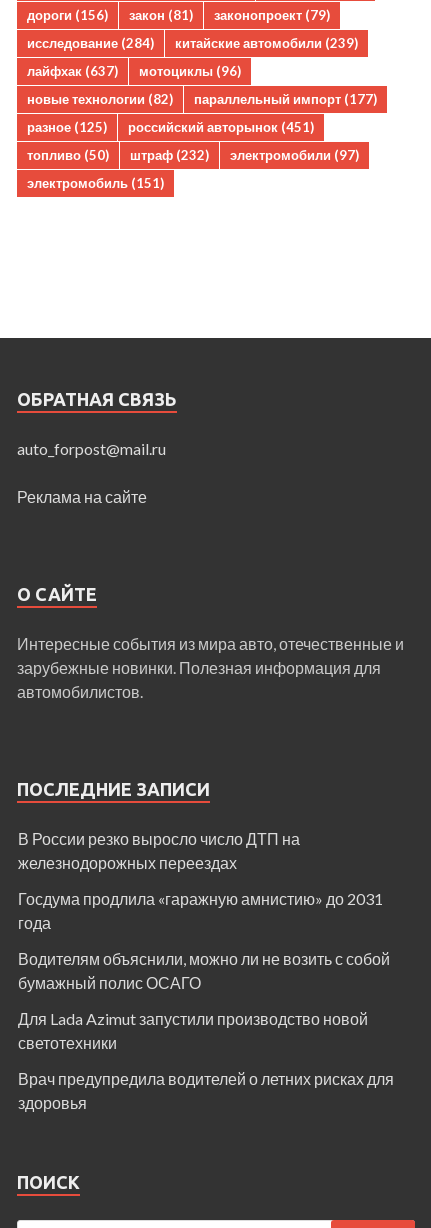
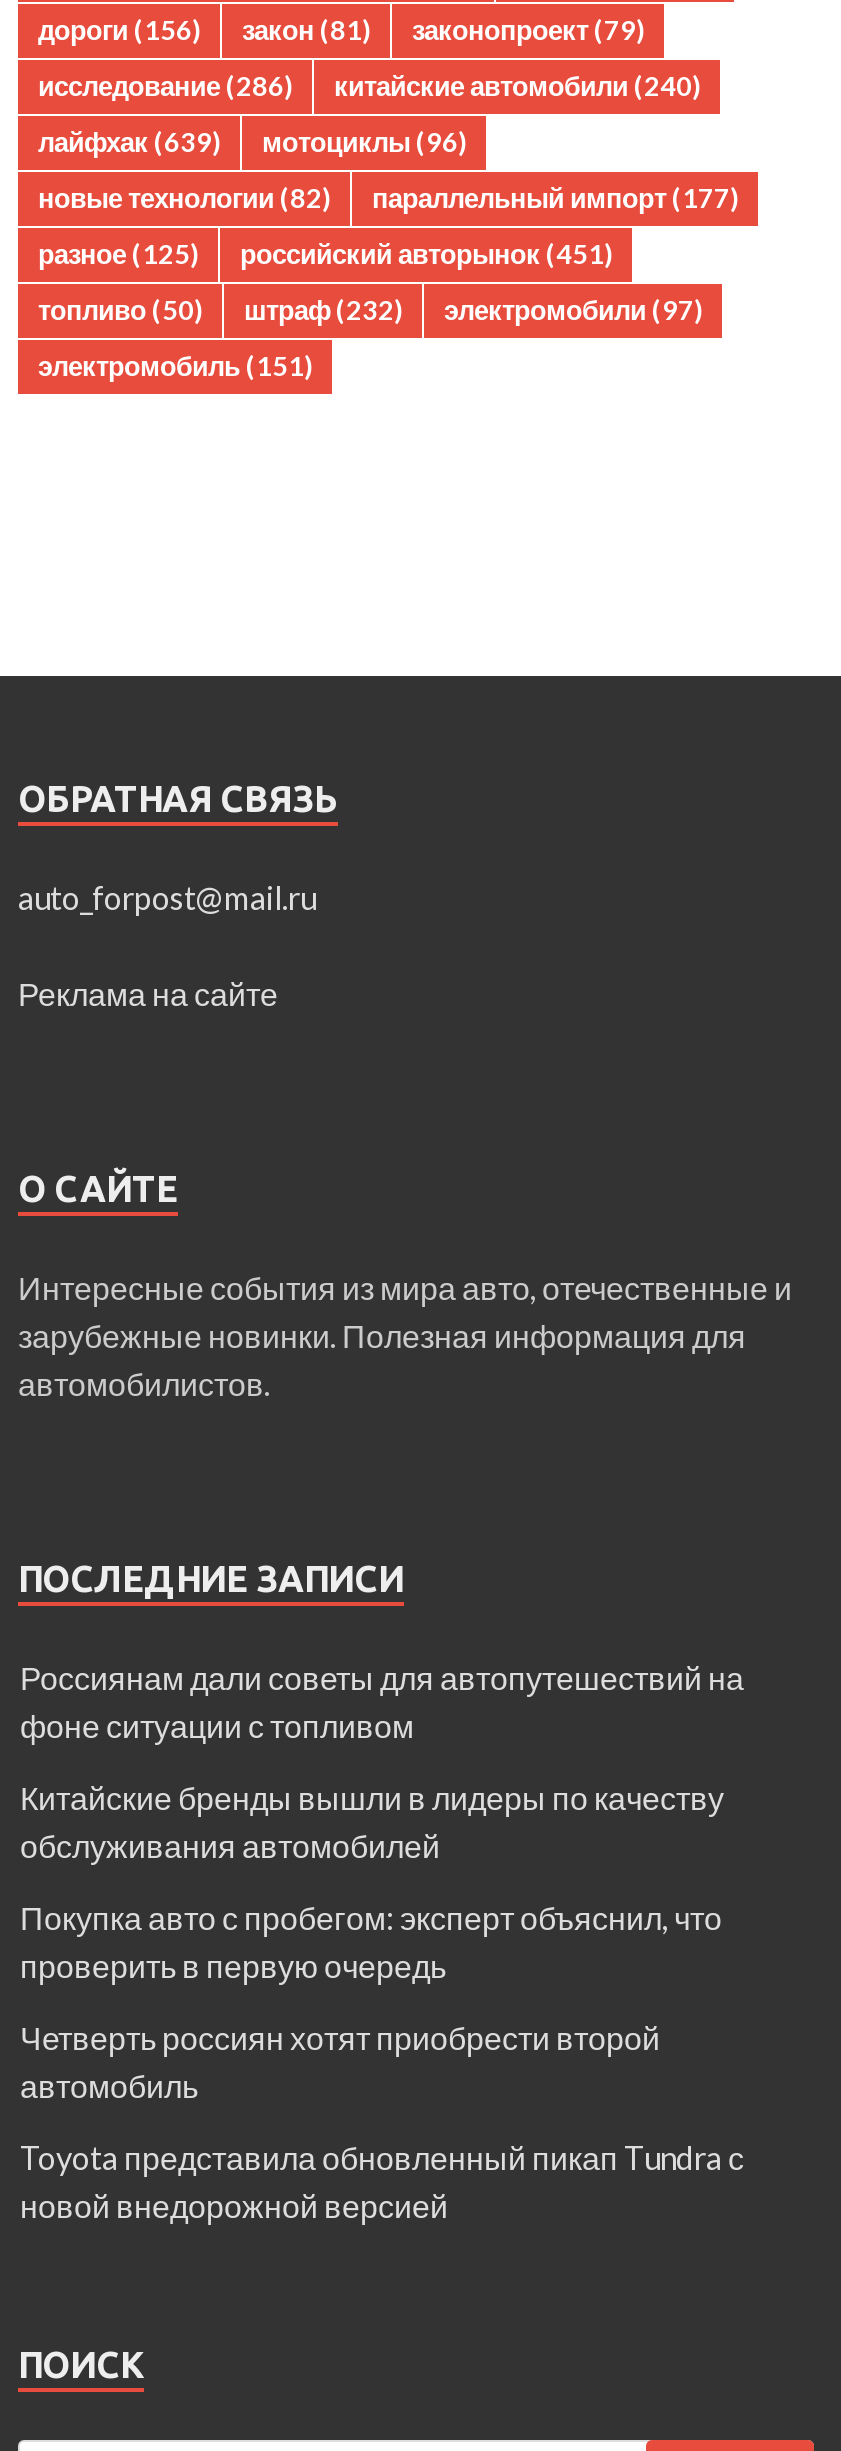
[27,34,154,50] исследование (284) -> [38,69,292,101] исследование (286)
[175,34,358,50] китайские автомобили (239) -> [334,69,700,101] китайские автомобили (240)
[27,62,241,78] лайфхак (637) мотоциклы (96) -> [38,125,466,157] лайфхак (639) мотоциклы (96)
[18,828,300,871] В России резко выросло число ДТП на | железнодорожных переездах -> [20,1657,744,1743] Россиянам дали советы для автопутешествий на | фоне ситуации с топливом
[18,888,383,931] Госдума продлила «гаражную амнистию» до 2031 | года -> [20,1777,724,1863] Китайские бренды вышли в лидеры по качеству | обслуживания автомобилей
[18,948,390,991] Водителям объяснили, можно ли не возить с собой | бумажный полис ОСАГО -> [20,1897,722,1983] Покупка авто с пробегом: эксперт объяснил, что | проверить в первую очередь
[18,1008,368,1051] Для Lada Azimut запустили производство новой | светотехники -> [20,2017,660,2103] Четверть россиян хотят приобрести второй | автомобиль
[18,1068,394,1111] Врач предупредила водителей о летних рисках для | здоровья -> [20,2137,744,2223] Toyota представила обновленный пикап Tundra с | новой внедорожной версией

